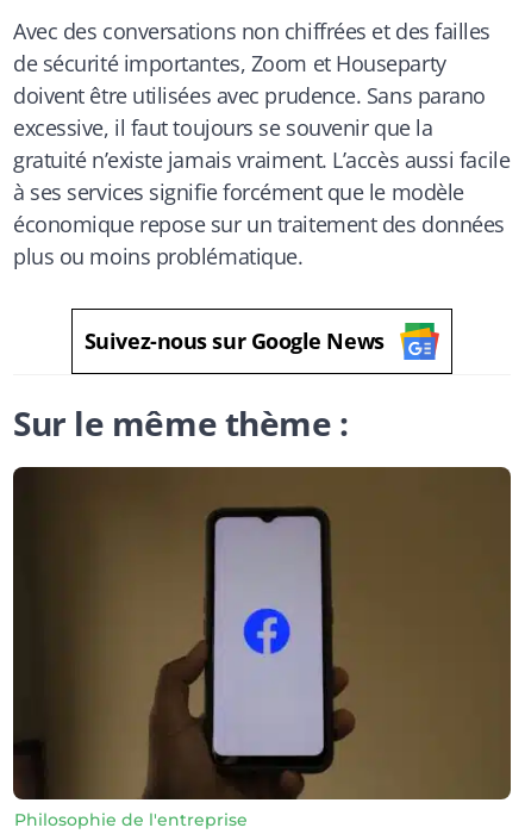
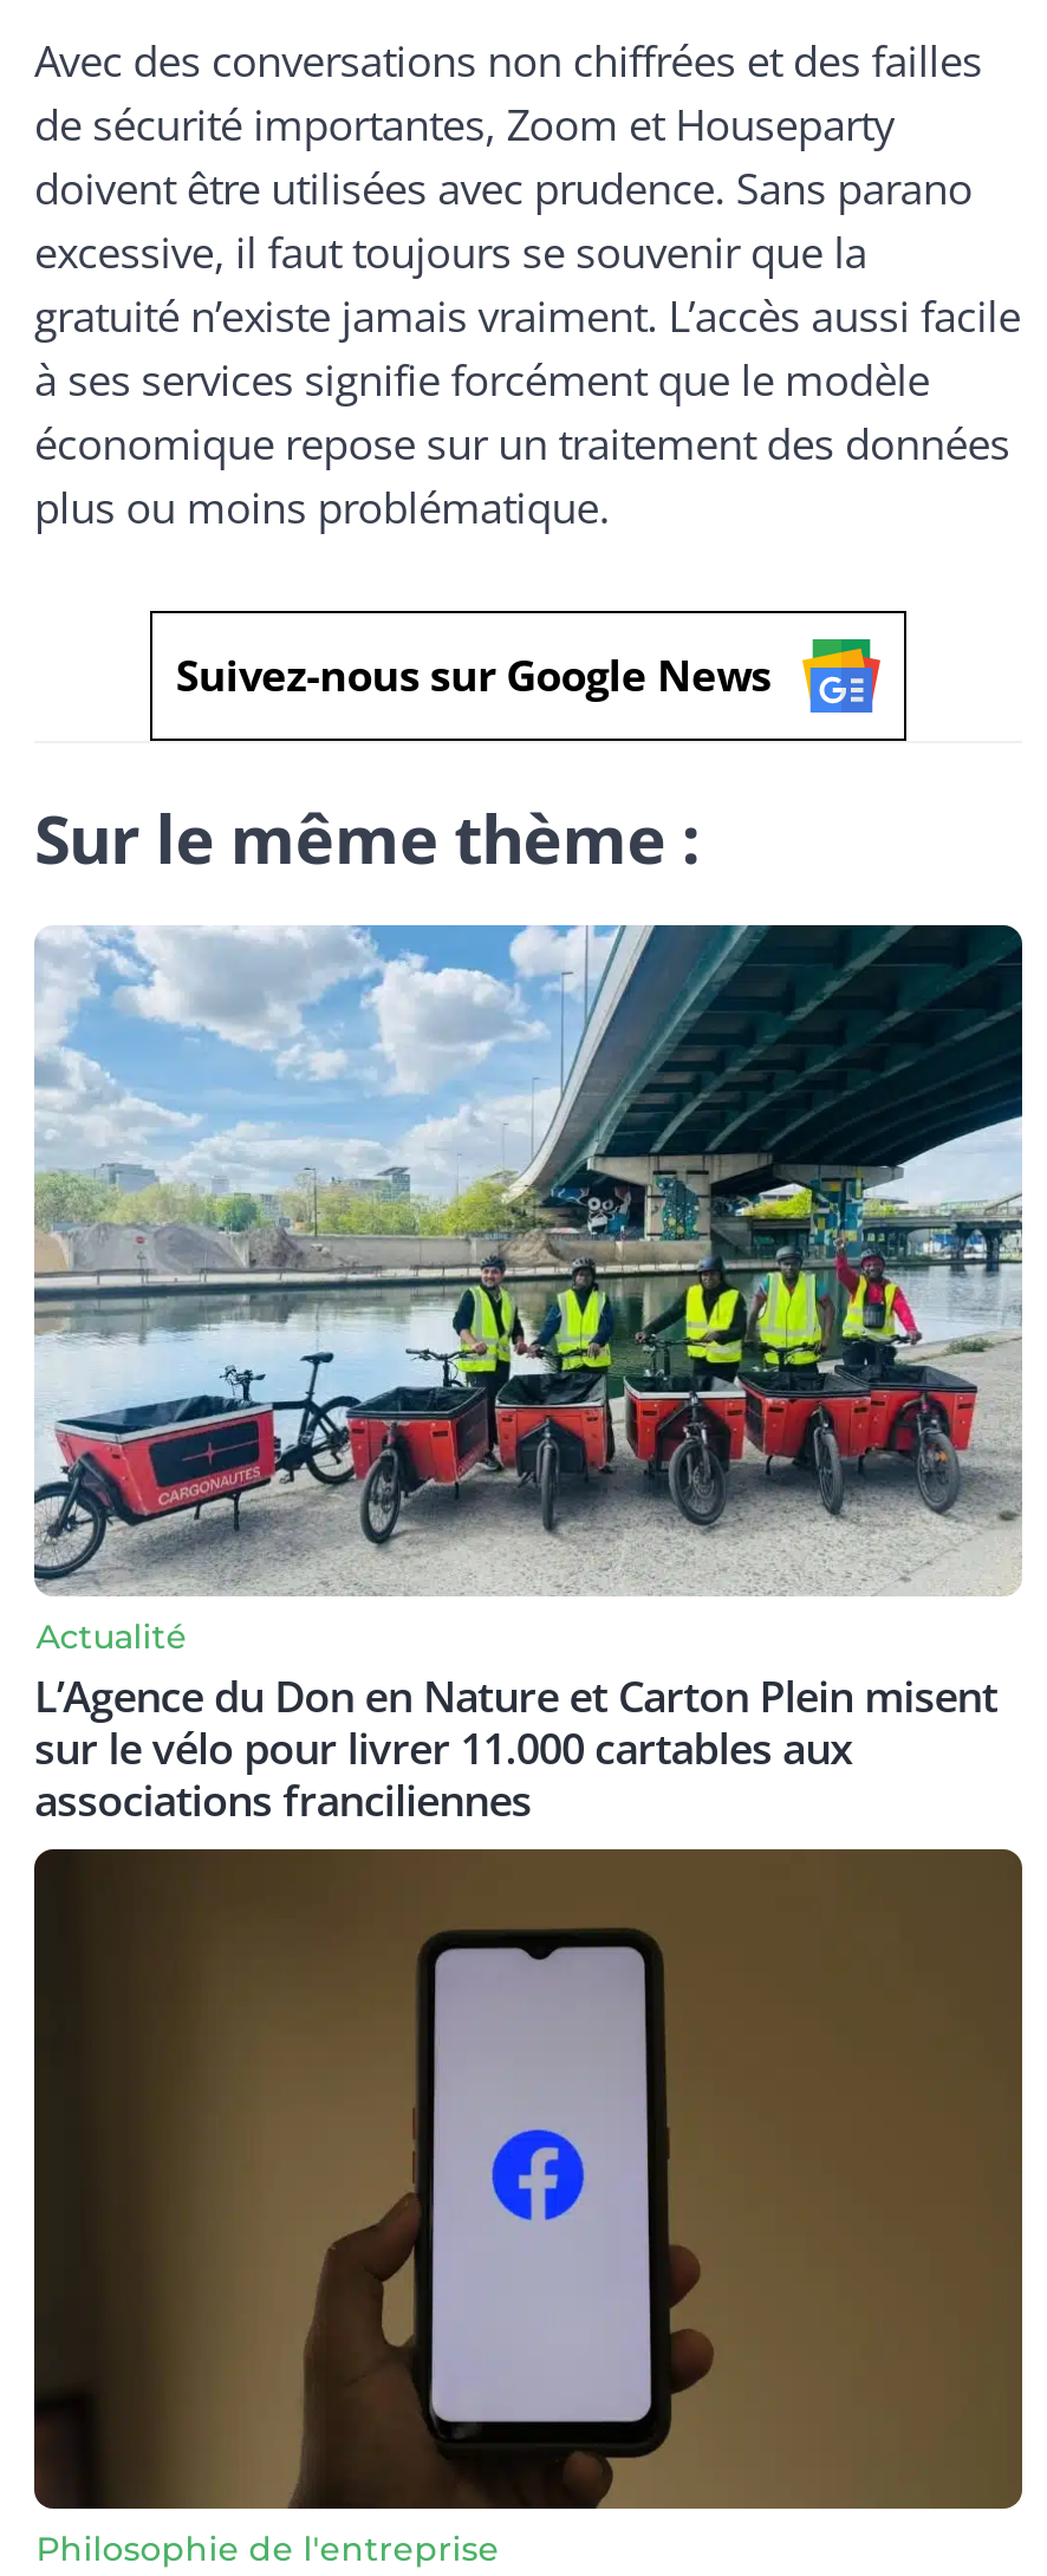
none -> [32,923,1025,1828] [image] | Actualité | L’Agence du Don en Nature et Carton Plein misent | sur le vélo pour livrer 11.000 cartables aux | associations franciliennes

